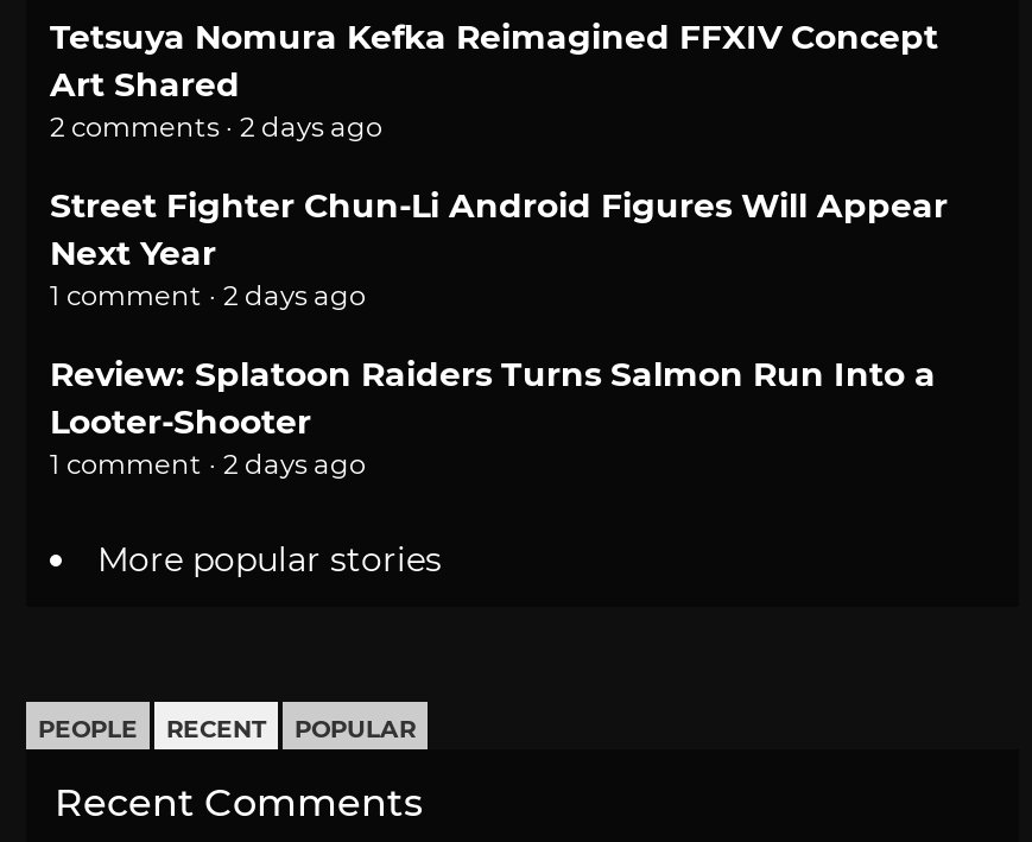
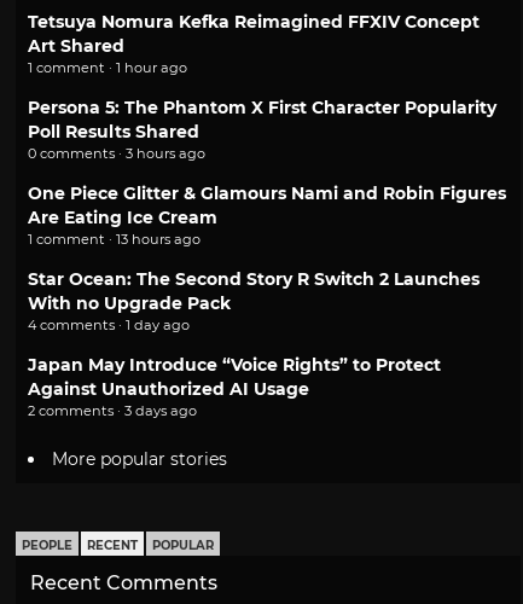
[50,110,948,481] 2 comments · 2 days ago | Street Fighter Chun-Li Android Figures Will Appear | Next Year | 1 comment · 2 days ago | Review: Splatoon Raiders Turns Salmon Run Into a | Looter-Shooter | 1 comment · 2 days ago -> [28,59,506,419] 1 comment · 1 hour ago | Persona 5: The Phantom X First Character Popularity | Poll Results Shared | 0 comments · 3 hours ago | One Piece Glitter & Glamours Nami and Robin Figures | Are Eating Ice Cream | 1 comment · 13 hours ago | Star Ocean: The Second Story R Switch 2 Launches | With no Upgrade Pack | 4 comments · 1 day ago | Japan May Introduce “Voice Rights” to Protect | Against Unauthorized AI Usage | 2 comments · 3 days ago

